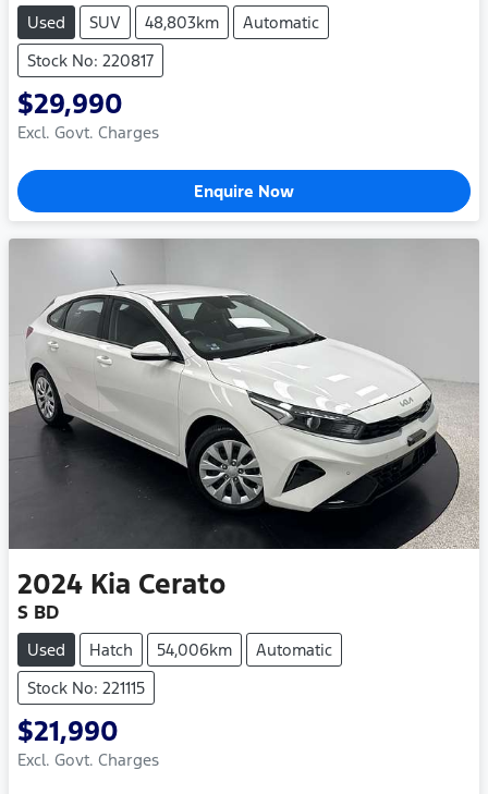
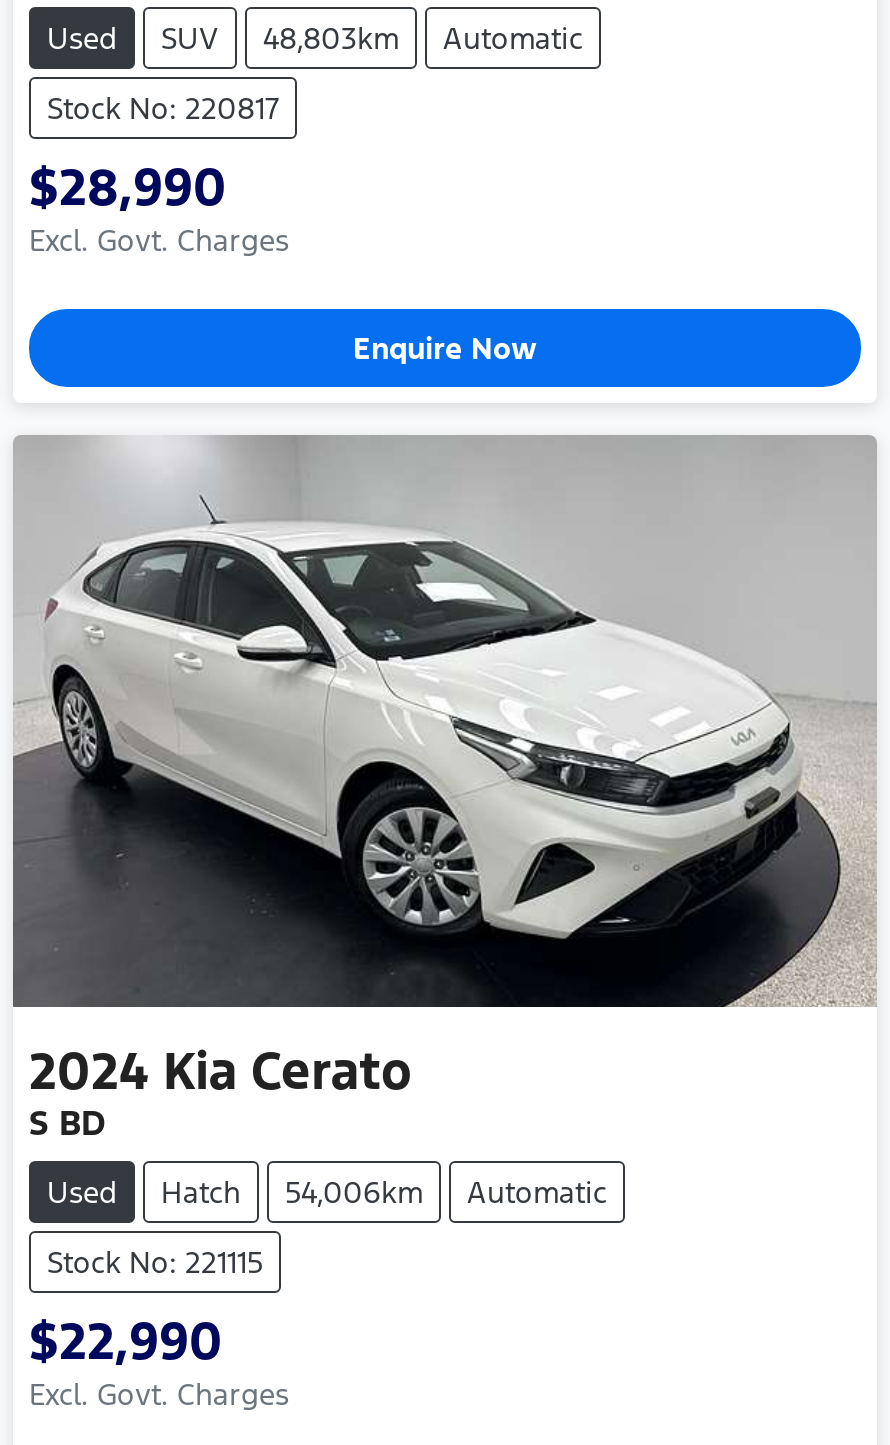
[17,85,123,120] $29,990 -> [29,156,227,220] $28,990
[17,713,119,748] $21,990 -> [29,1308,223,1372] $22,990

